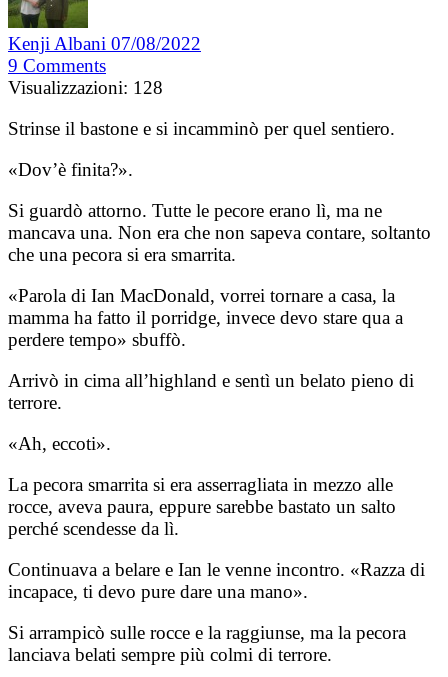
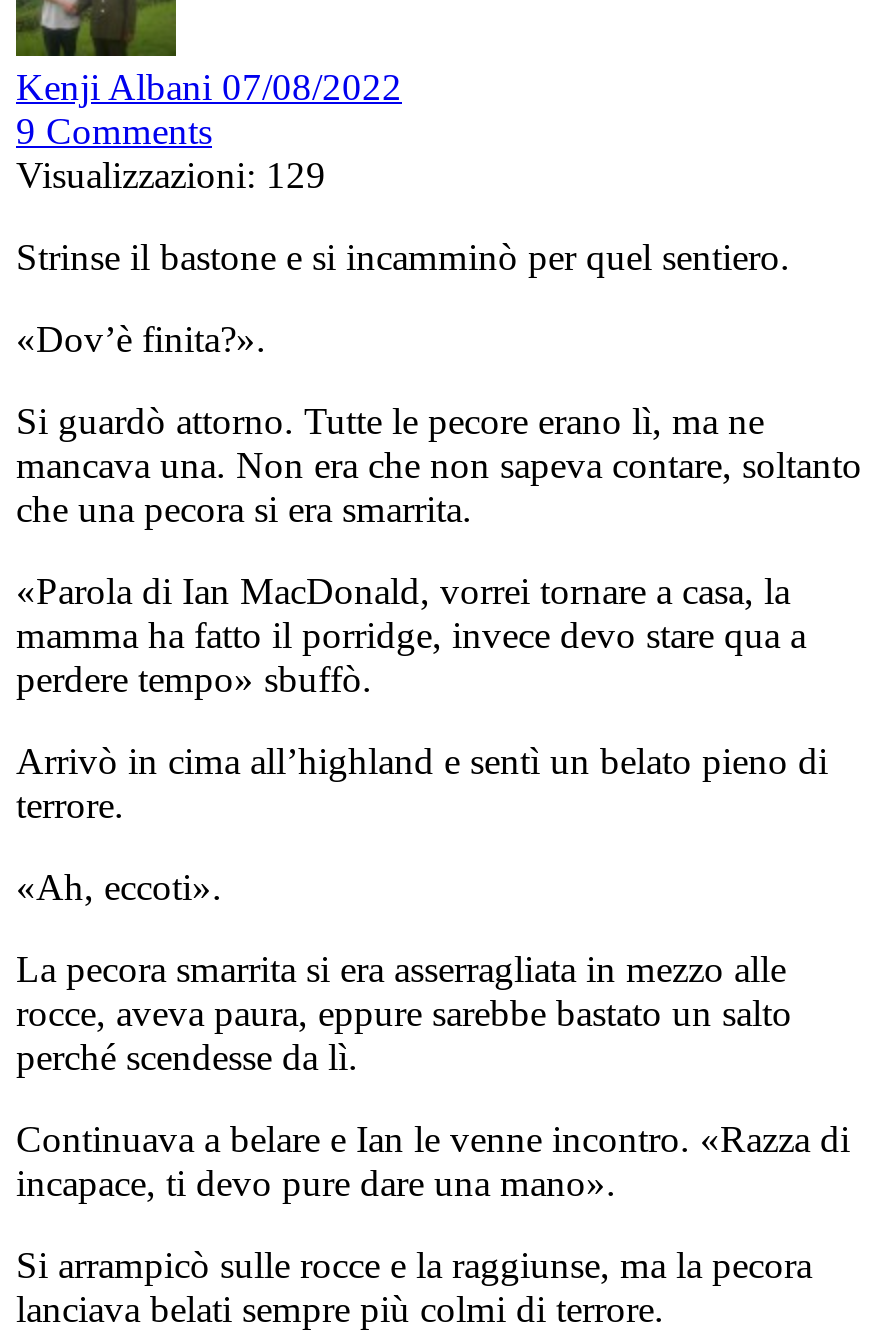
[8,77,163,98] Visualizzazioni: 128 -> [16,155,326,197] Visualizzazioni: 129

